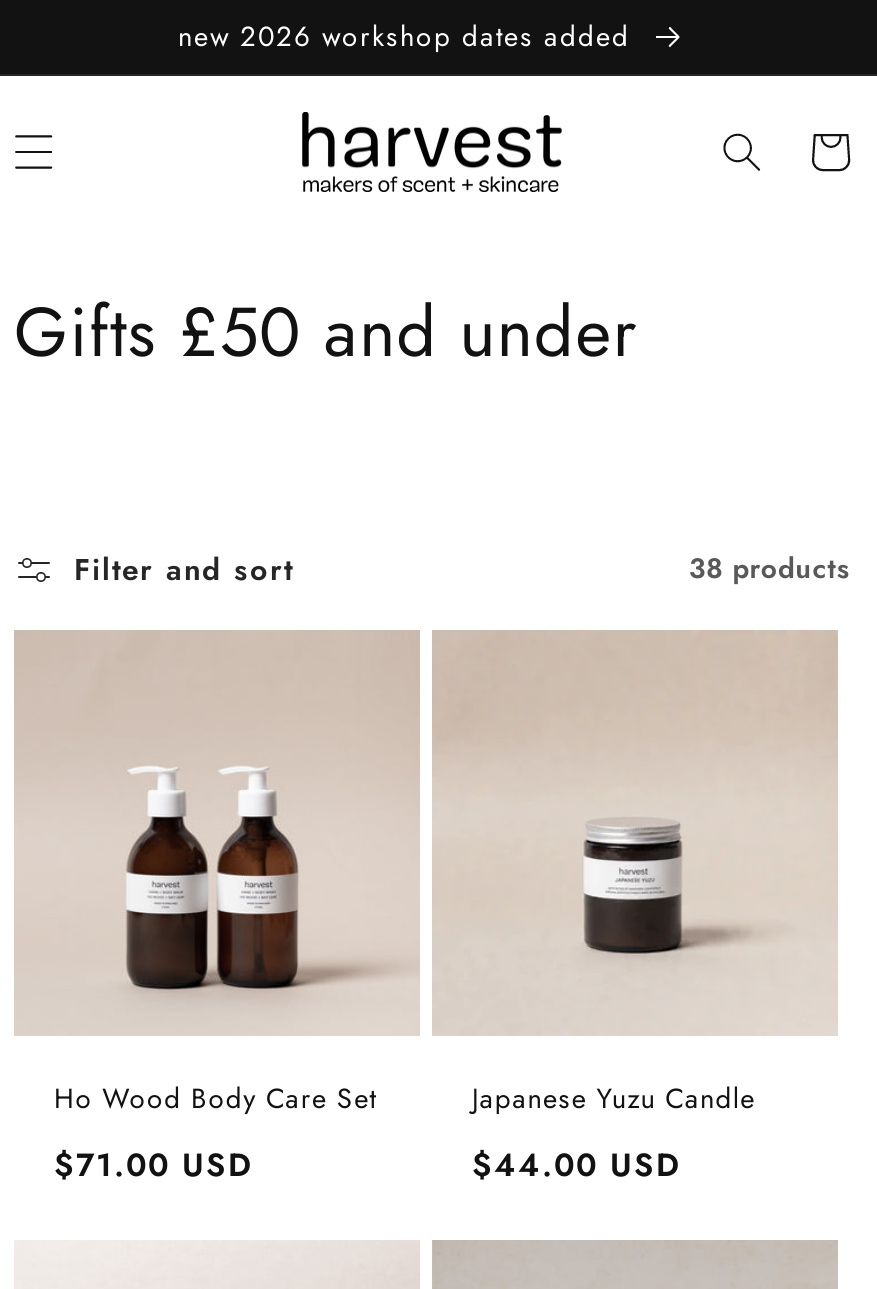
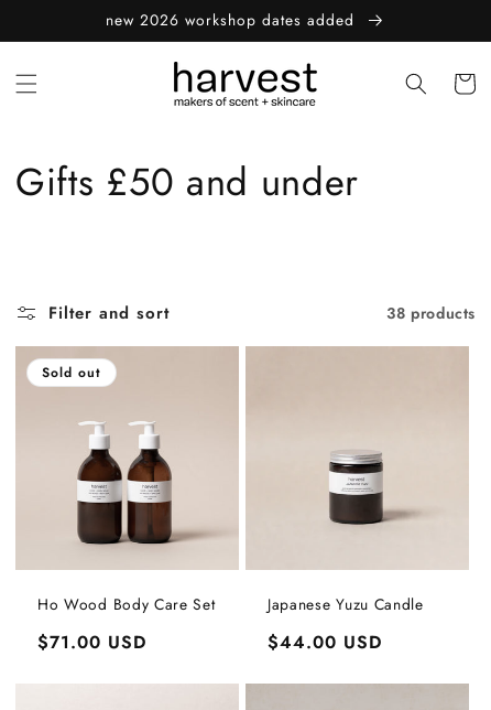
none -> [42,363,101,383] Sold out

